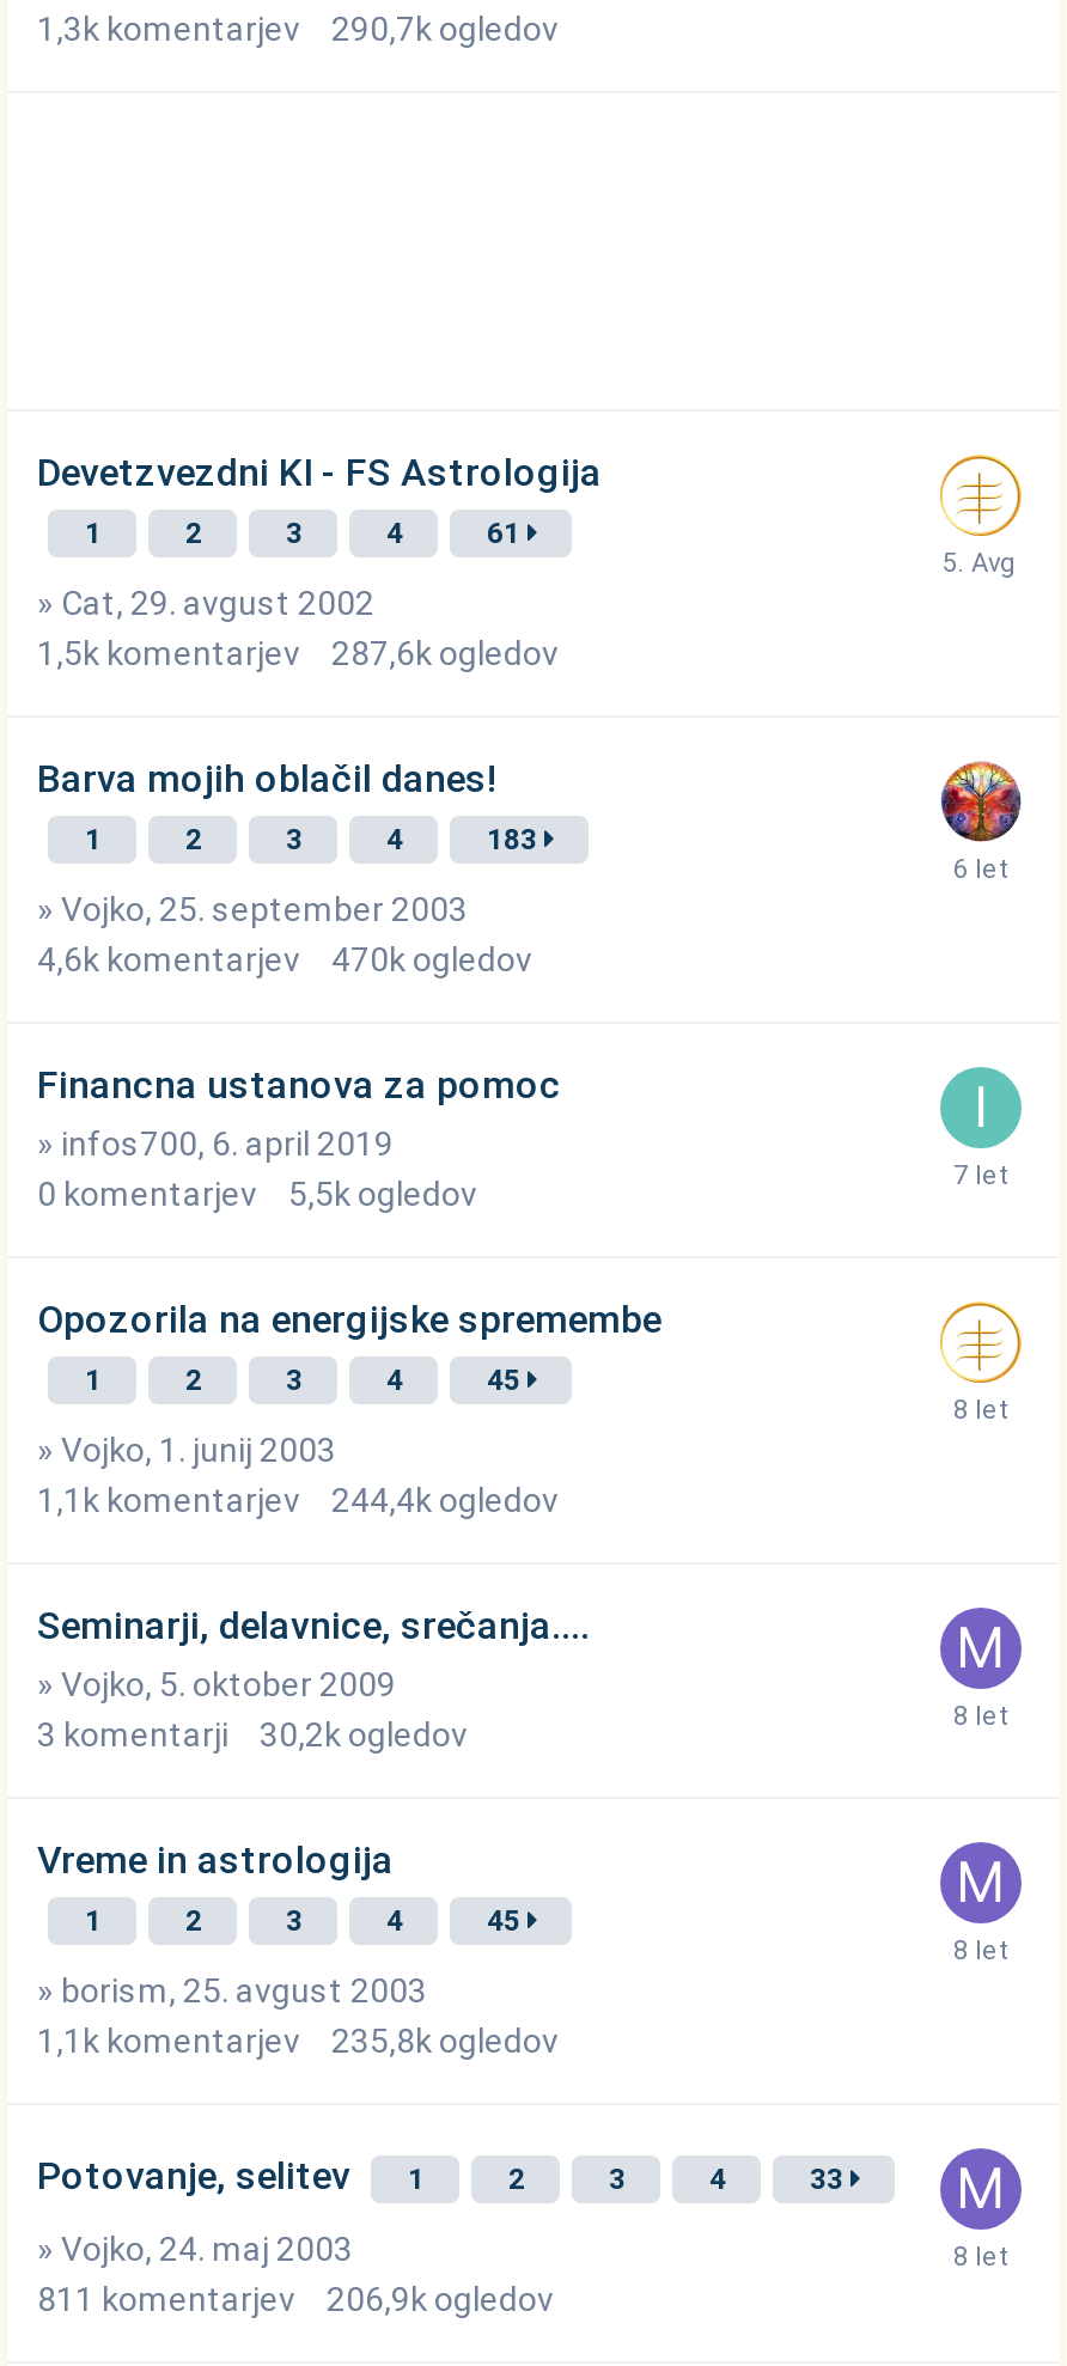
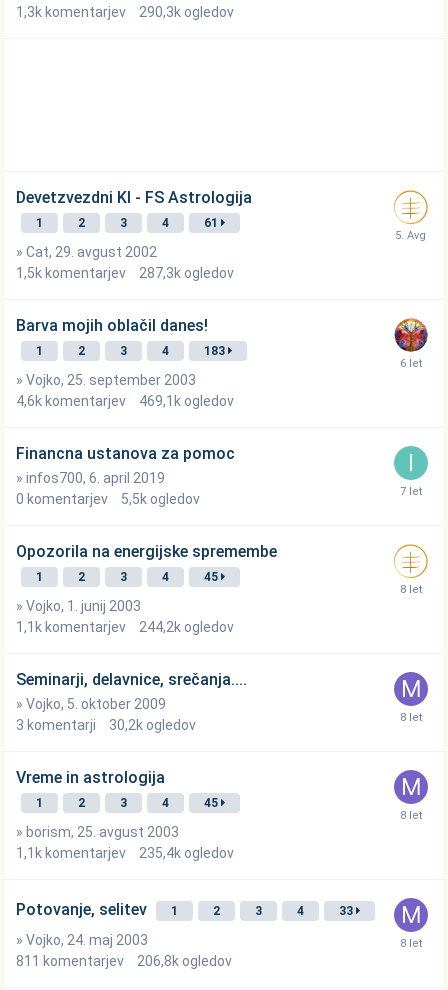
[37,8,559,47] 1,3k komentarjev 290,7k ogledov -> [16,3,234,19] 1,3k komentarjev 290,3k ogledov
[37,633,559,671] 1,5k komentarjev 287,6k ogledov -> [16,264,234,280] 1,5k komentarjev 287,3k ogledov
[37,939,532,977] 4,6k komentarjev 470k ogledov -> [16,392,234,408] 4,6k komentarjev 469,1k ogledov
[37,1480,559,1518] 1,1k komentarjev 244,4k ogledov -> [16,618,234,634] 1,1k komentarjev 244,2k ogledov
[37,2020,559,2059] 1,1k komentarjev 235,8k ogledov -> [16,844,234,860] 1,1k komentarjev 235,4k ogledov
[37,2279,554,2317] 811 komentarjev 206,9k ogledov -> [16,952,232,968] 811 komentarjev 206,8k ogledov

